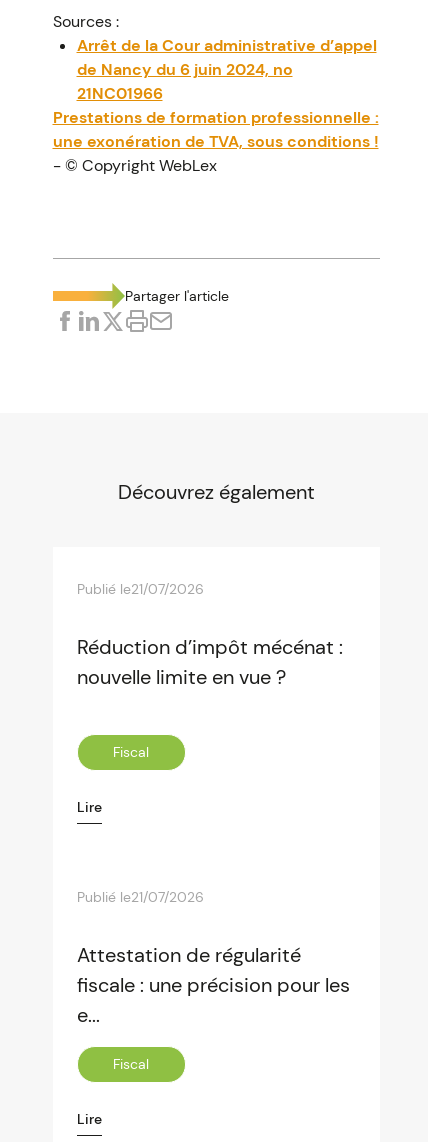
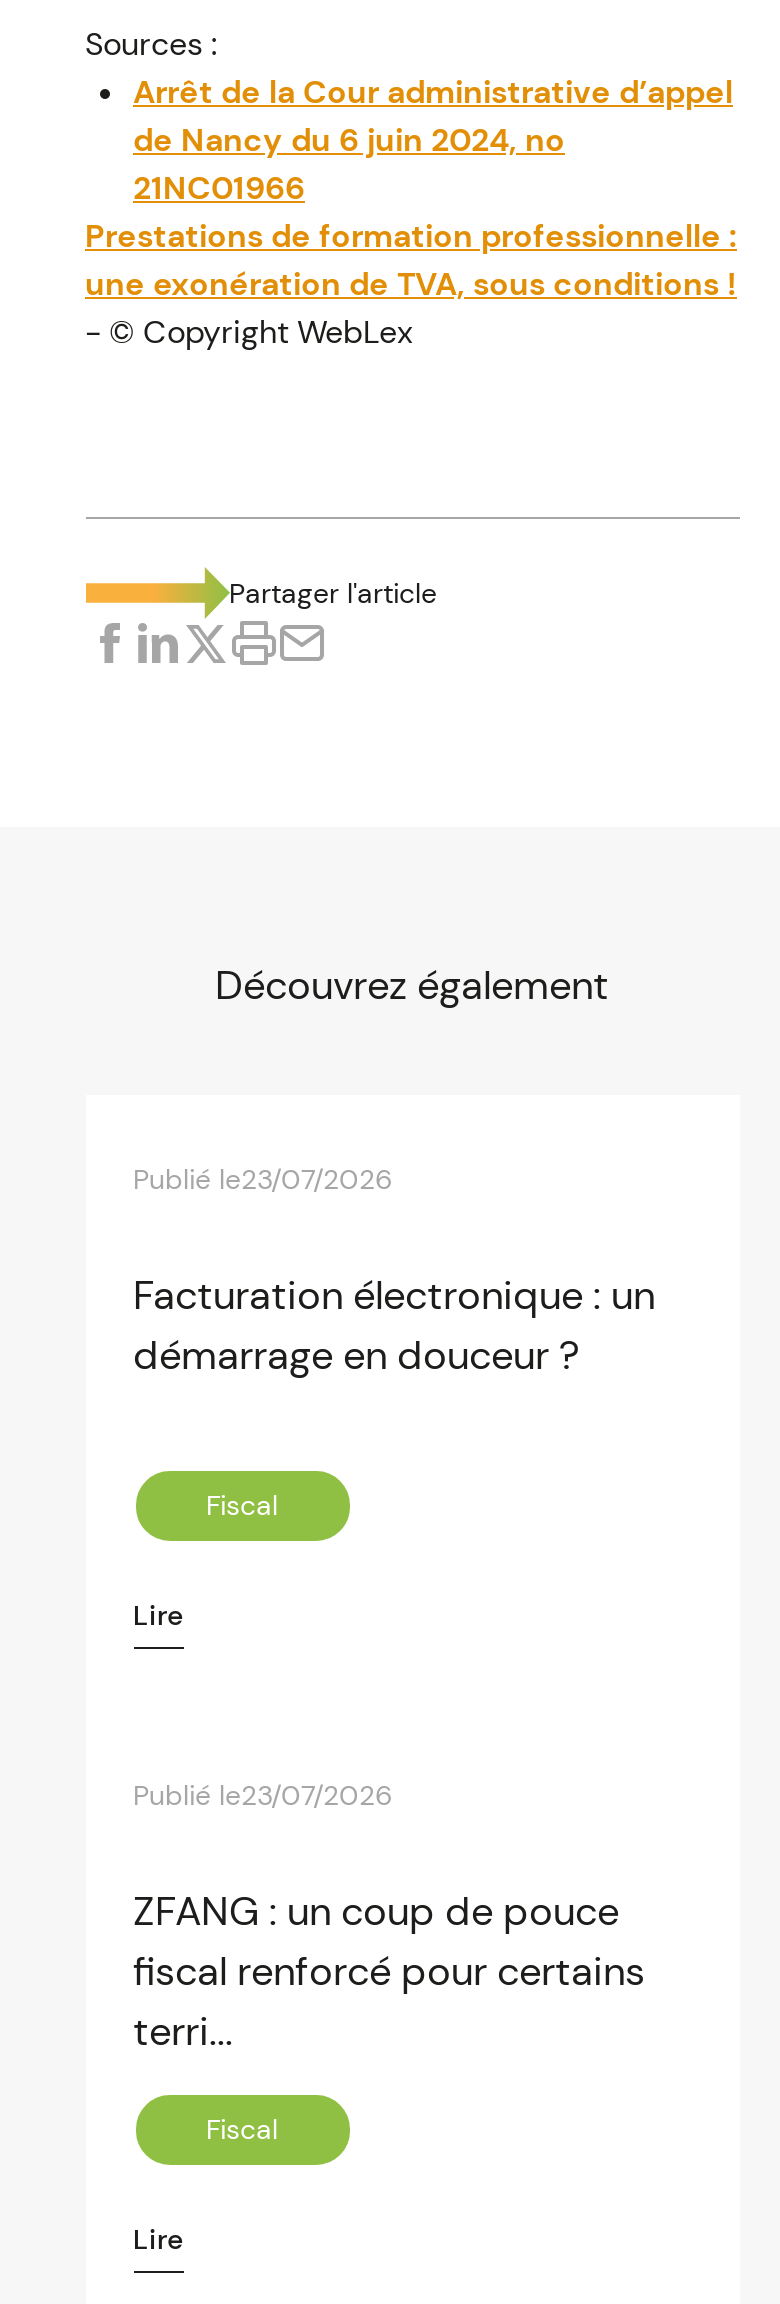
[76,580,203,598] Publié le21/07/2026 -> [133,1161,393,1197] Publié le23/07/2026
[76,634,342,690] Réduction d’impôt mécénat : | nouvelle limite en vue ? -> [133,1269,655,1381] Facturation électronique : un | démarrage en douceur ?
[76,888,203,906] Publié le21/07/2026 -> [133,1777,393,1813] Publié le23/07/2026
[76,942,349,1028] Attestation de régularité | fiscale : une précision pour les | e... -> [133,1885,645,2057] ZFANG : un coup de pouce | fiscal renforcé pour certains | terri...

